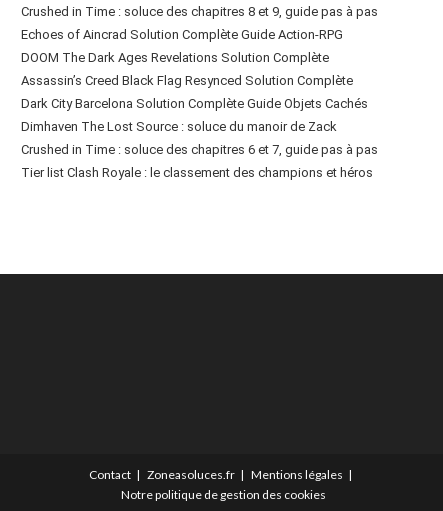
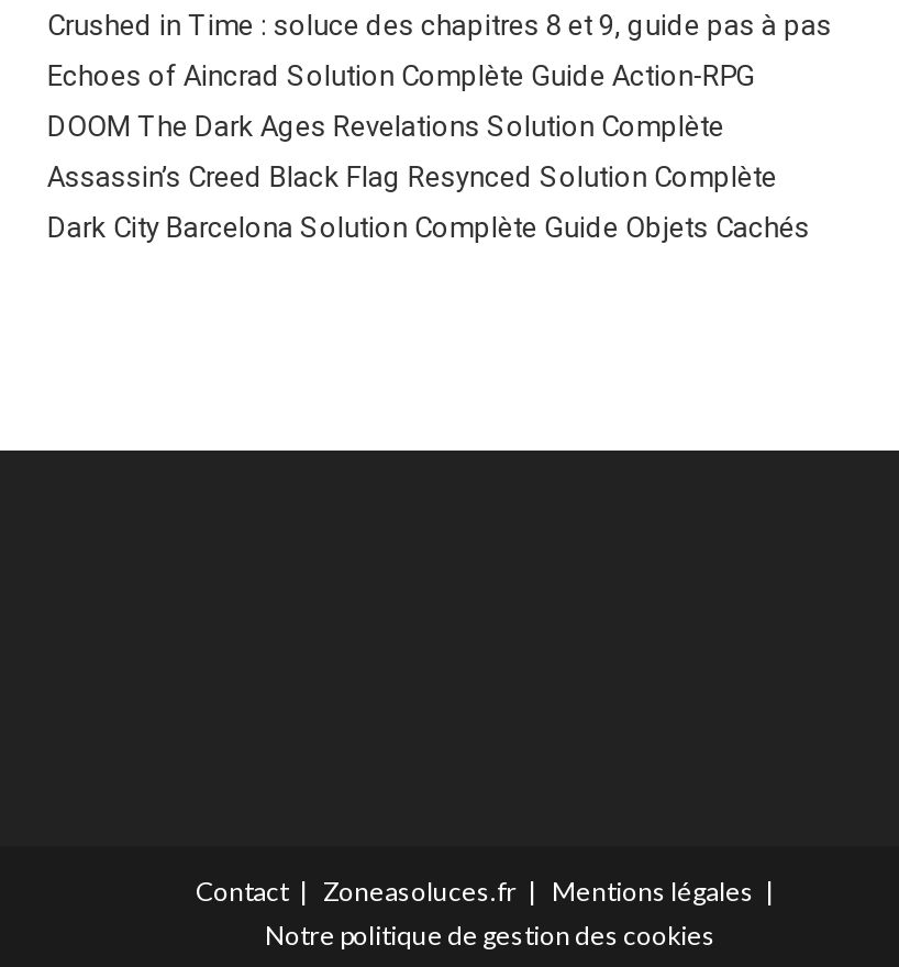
[21,119,378,180] Dimhaven The Lost Source : soluce du manoir de Zack | Crushed in Time : soluce des chapitres 6 et 7, guide pas à pas | Tier list Clash Royale : le classement des champions et héros -> none

